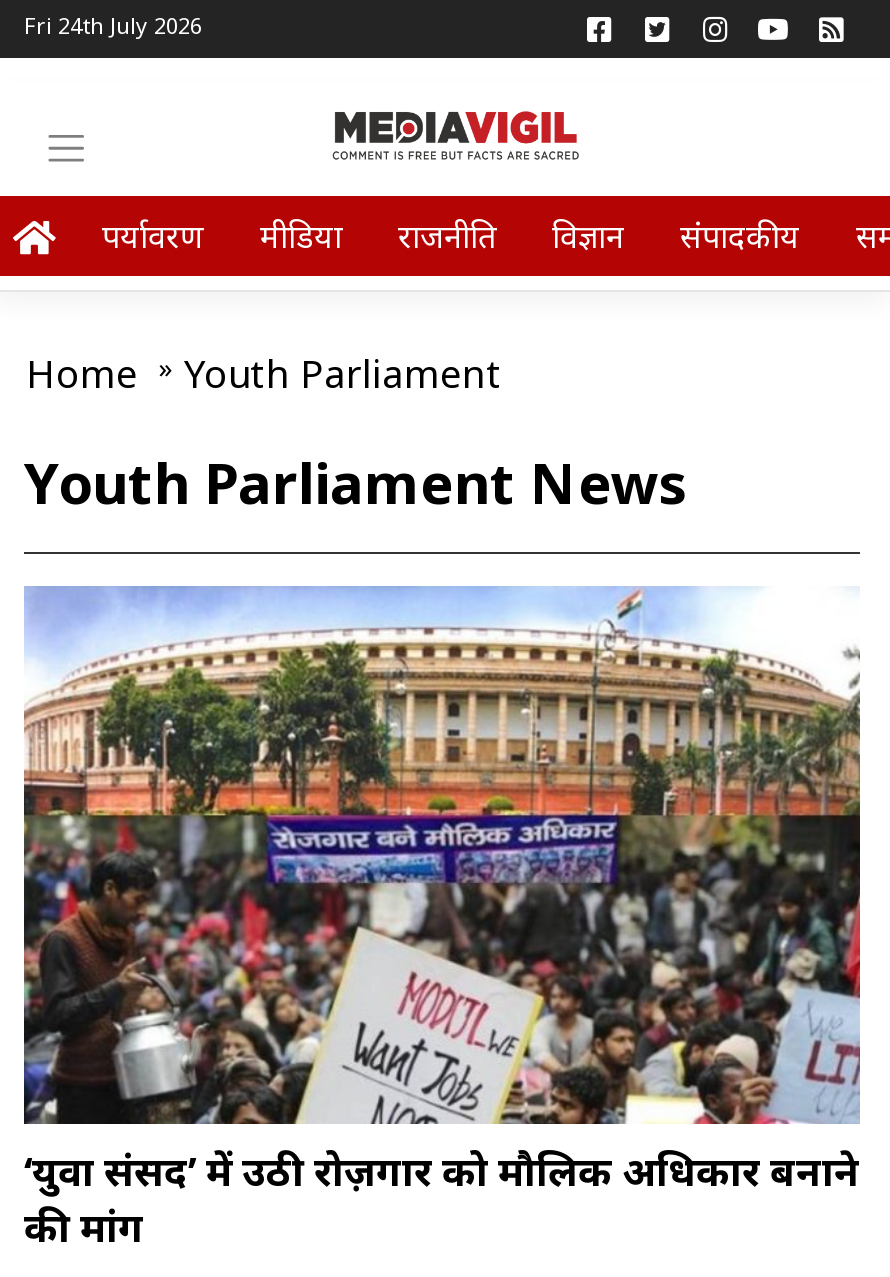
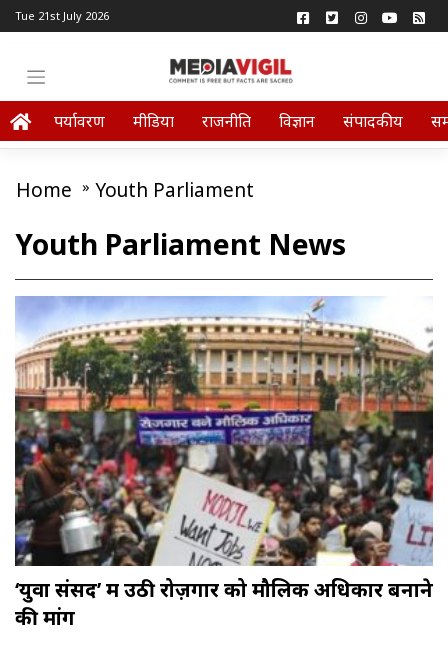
[24,10,202,40] Fri 24th July 2026 -> [15,8,109,23] Tue 21st July 2026

